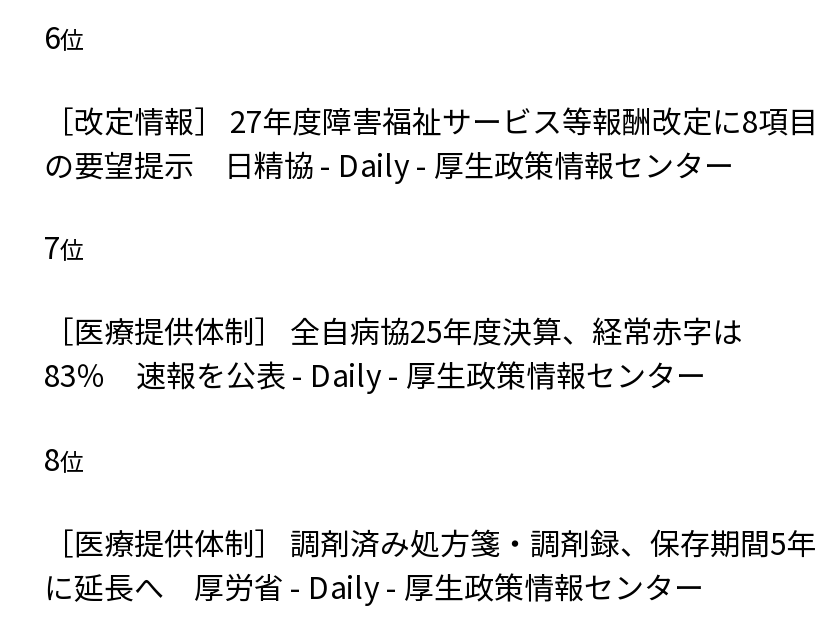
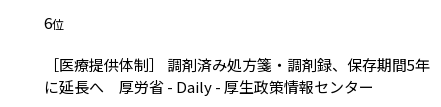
[44,98,818,480] ［改定情報］ 27年度障害福祉サービス等報酬改定に8項目 | の要望提示 日精協 - Daily - 厚生政策情報センター | 7位 | ［医療提供体制］ 全自病協25年度決算、経常赤字は | 83％ 速報を公表 - Daily - 厚生政策情報センター | 8位 -> none

